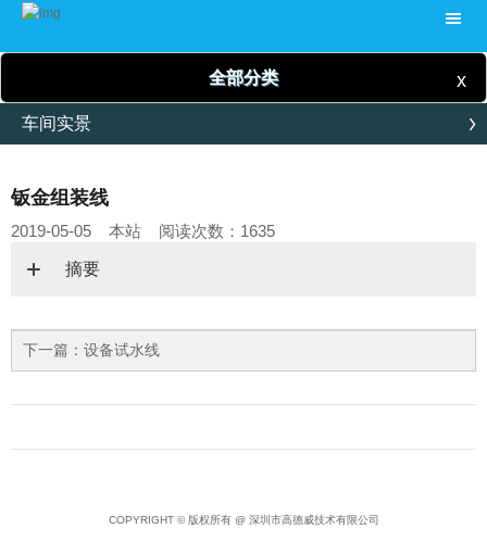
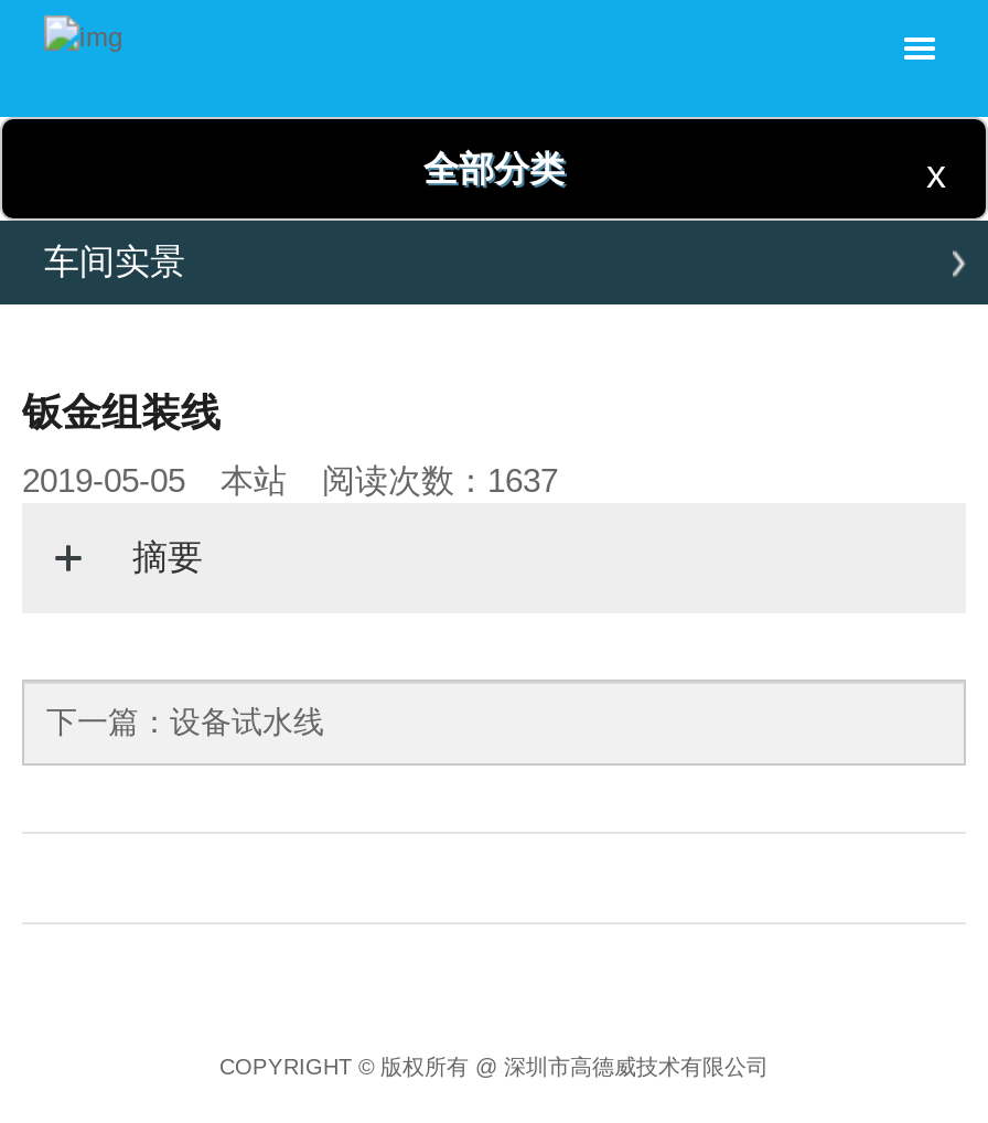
[11,222,275,240] 2019-05-05 本站 阅读次数：1635 -> [22,461,558,499] 2019-05-05 本站 阅读次数：1637

